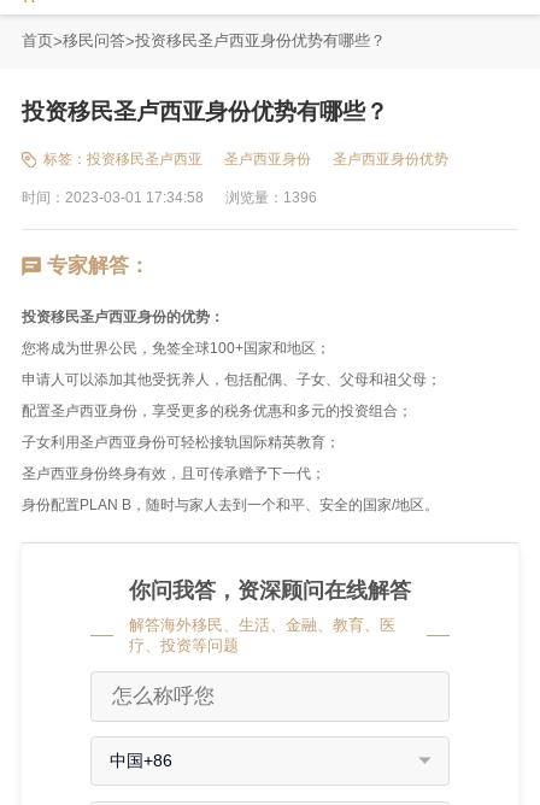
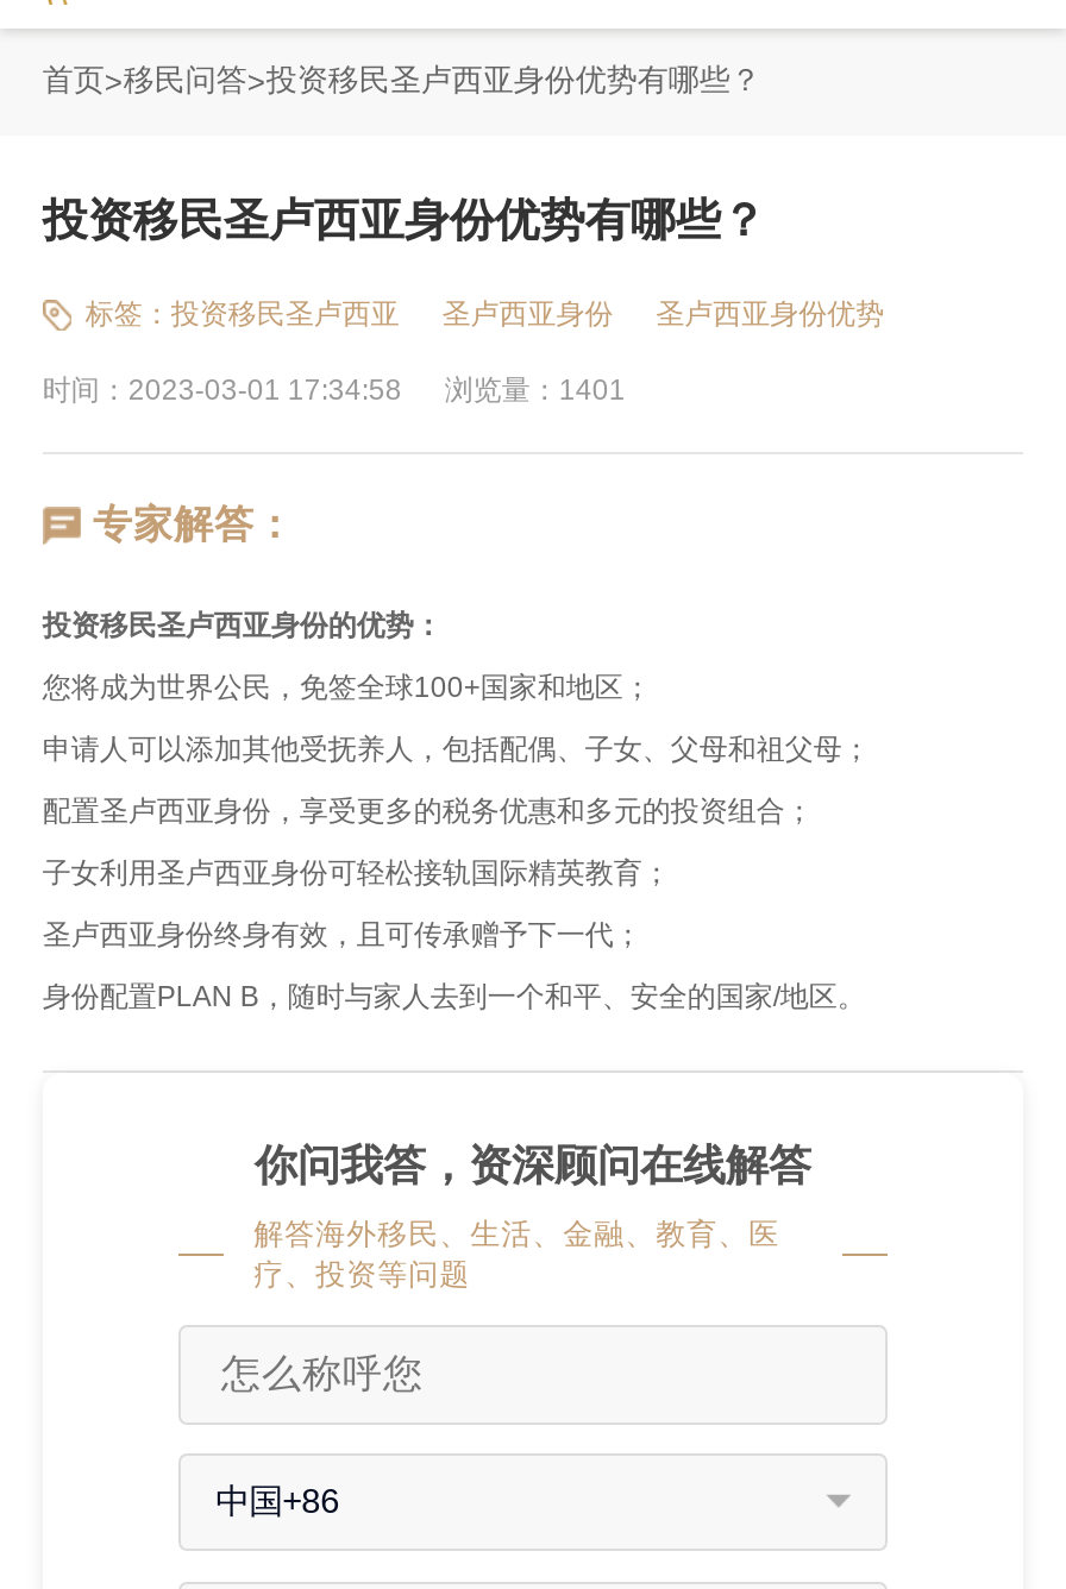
[22,189,317,205] 时间：2023-03-01 17:34:58 浏览量：1396 -> [43,372,625,406] 时间：2023-03-01 17:34:58 浏览量：1401

